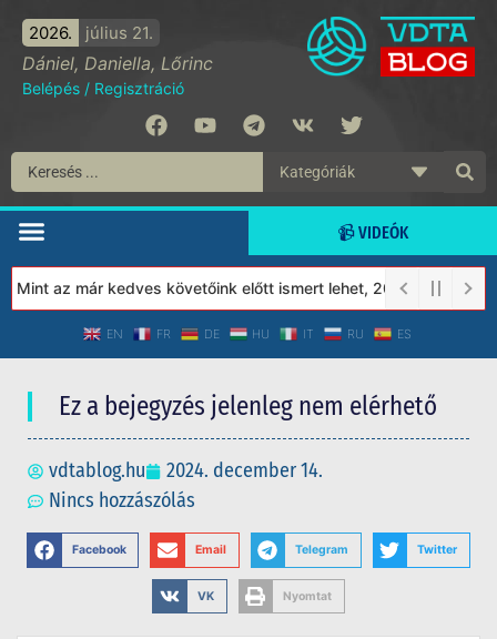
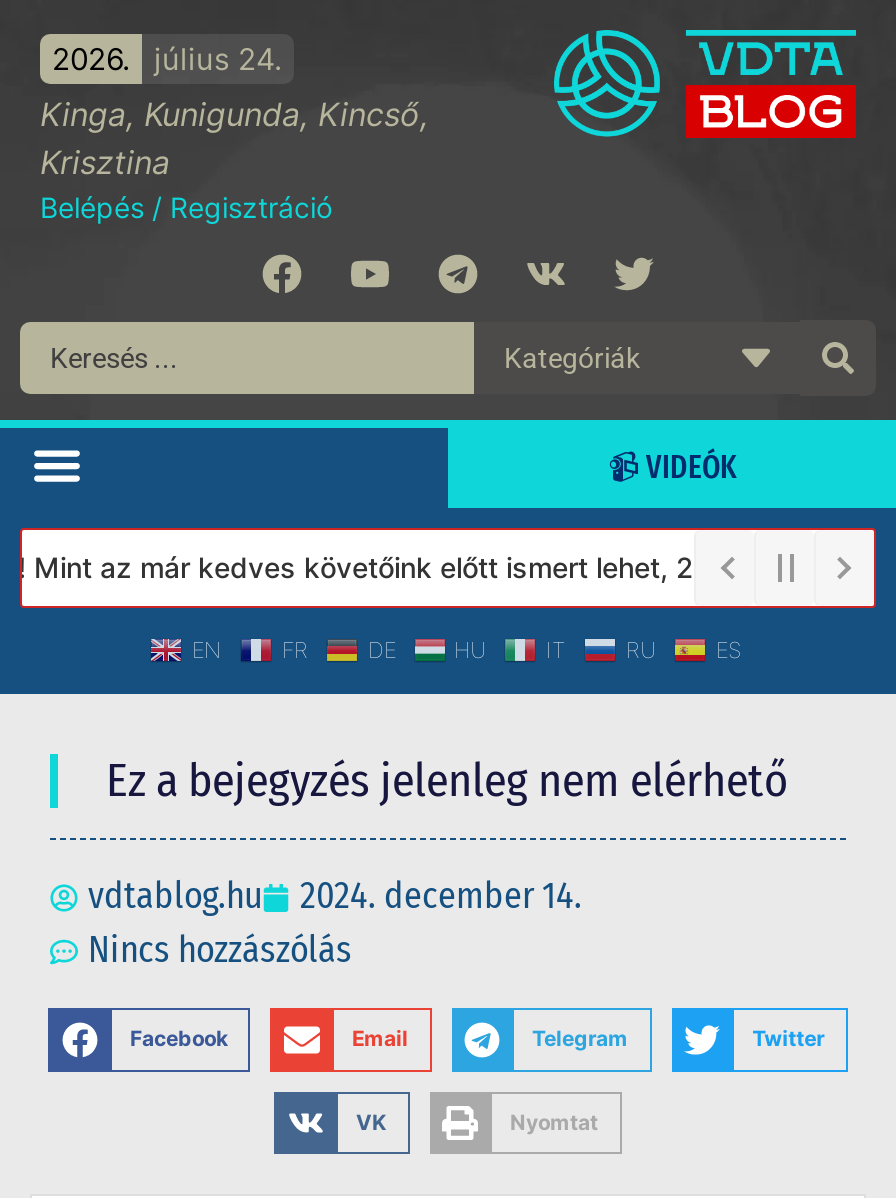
[22,22,213,74] július 21. | Dániel, Daniella, Lőrinc -> [40,40,428,182] július 24. | Kinga, Kunigunda, Kincső, | Krisztina

